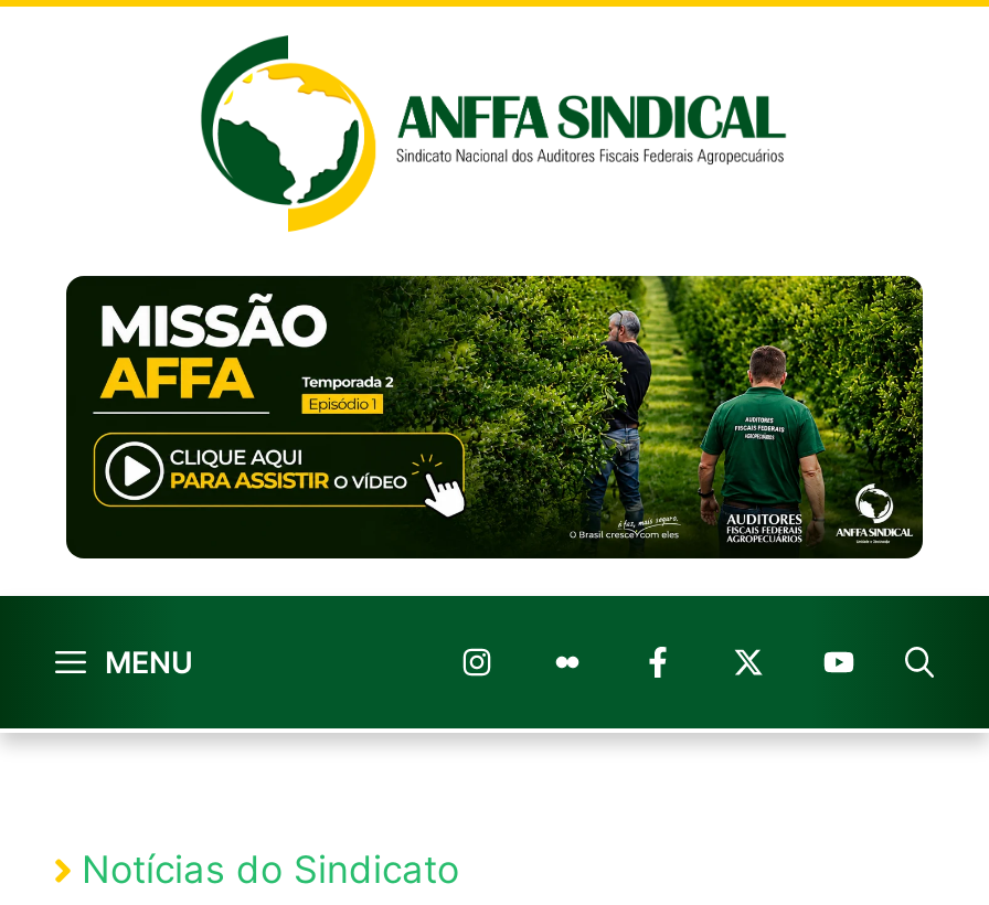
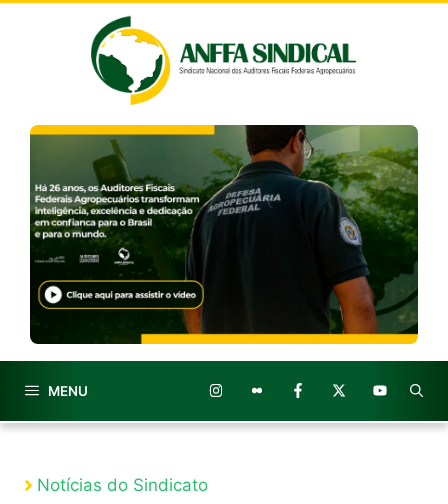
[66,274,923,563] [image] -> [29,124,419,345] [image]

